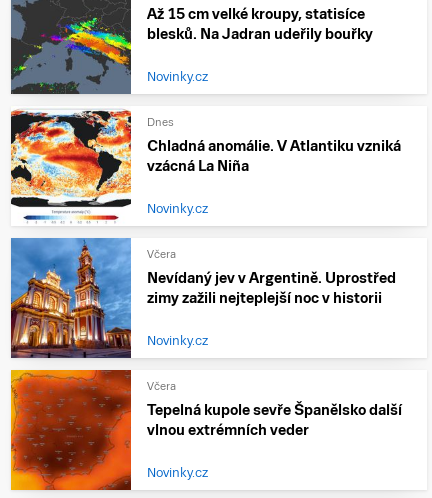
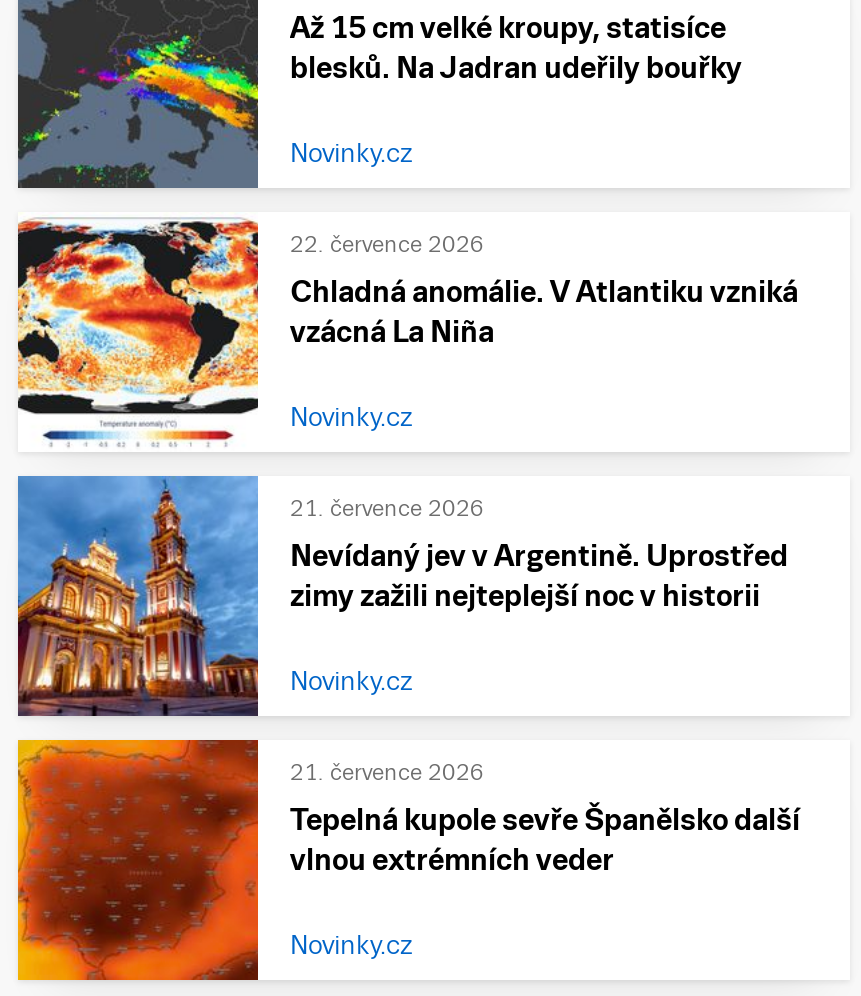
[147,116,174,128] Dnes -> [290,232,484,256] 22. července 2026
[147,248,176,260] Včera -> [290,496,484,520] 21. července 2026
[147,380,176,392] Včera -> [290,760,484,784] 21. července 2026

